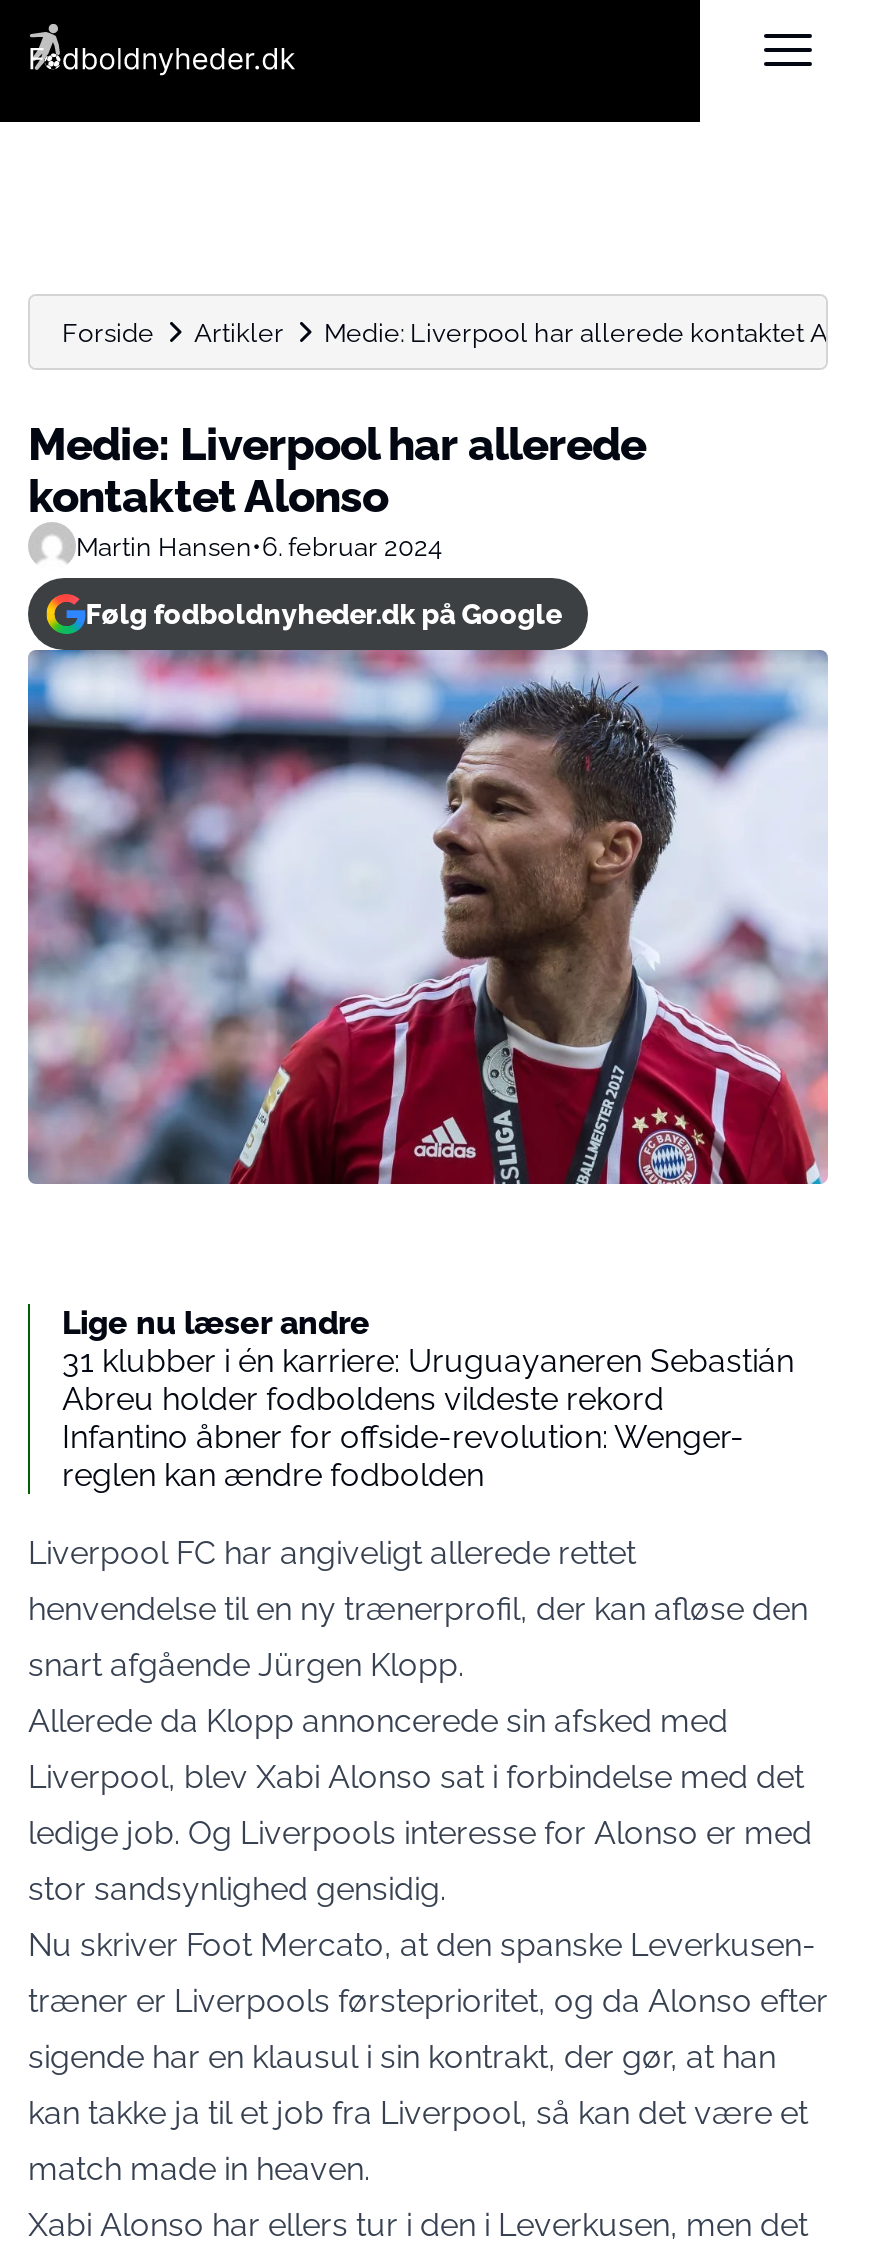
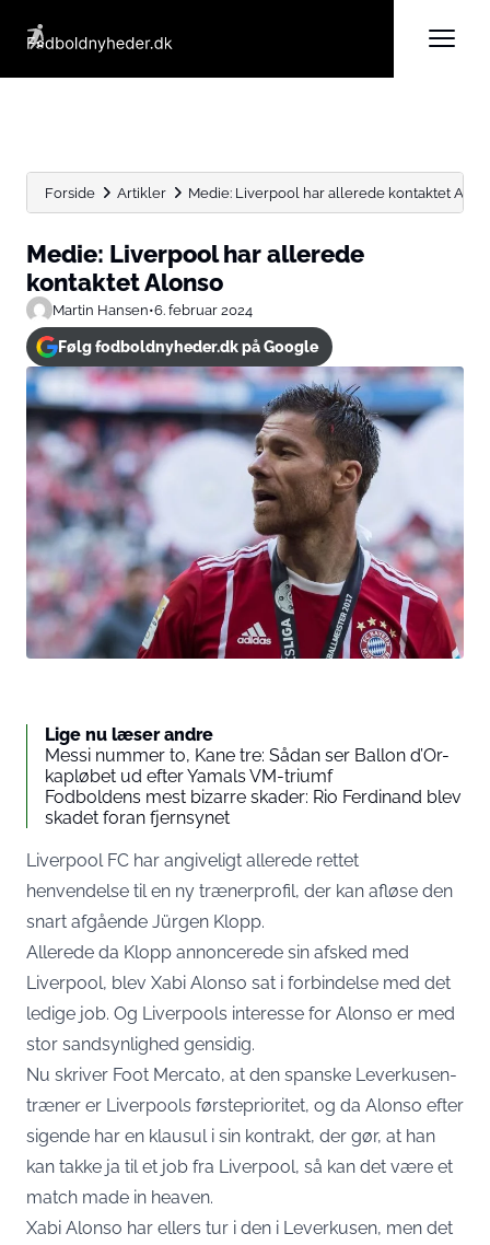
[62,1342,794,1494] 31 klubber i én karriere: Uruguayaneren Sebastián | Abreu holder fodboldens vildeste rekord | Infantino åbner for offside-revolution: Wenger- | reglen kan ændre fodbolden -> [45,745,462,828] Messi nummer to, Kane tre: Sådan ser Ballon d’Or- | kapløbet ud efter Yamals VM-triumf | Fodboldens mest bizarre skader: Rio Ferdinand blev | skadet foran fjernsynet

